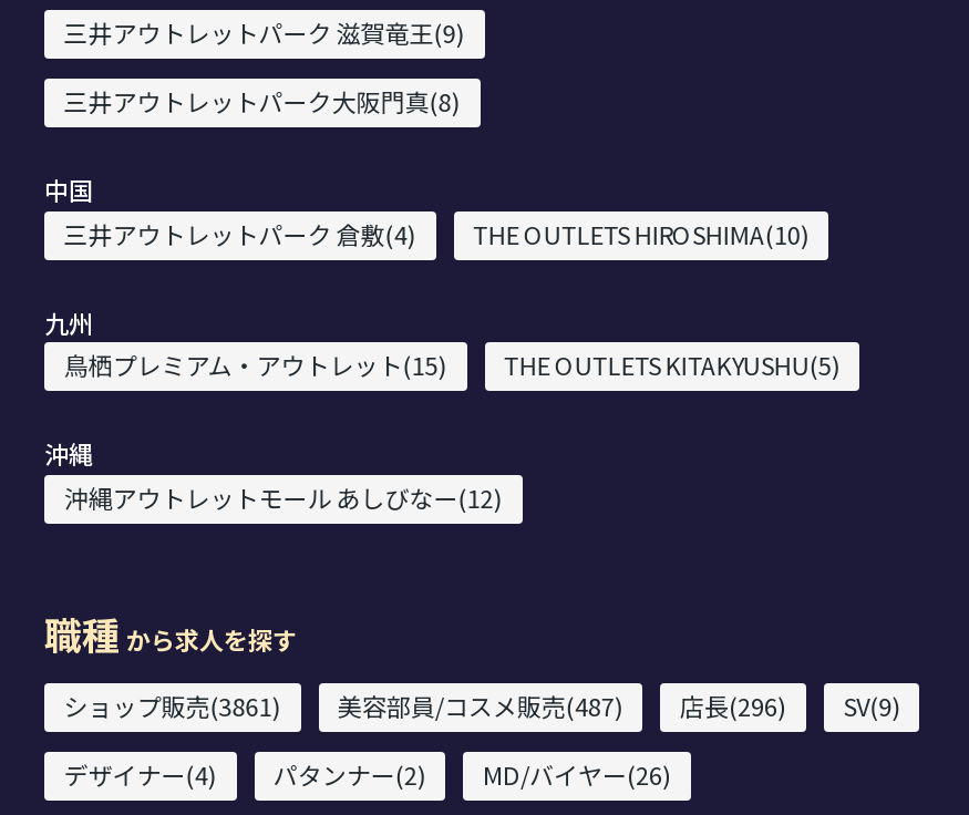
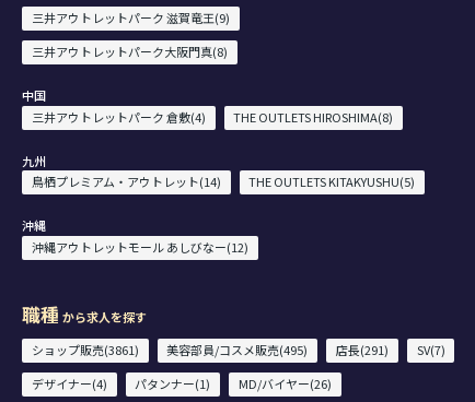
[473,215,809,251] THE OUTLETS HIROSHIMA(10) -> [234,108,393,125] THE OUTLETS HIROSHIMA(8)
[64,347,447,383] 鳥栖プレミアム・アウトレット(15) -> [32,173,221,191] 鳥栖プレミアム・アウトレット(14)
[338,688,901,723] 美容部員/コスメ販売(487) | 店長(296) | SV(9) -> [167,341,445,358] 美容部員/コスメ販売(495) | 店長(291) | SV(7)
[64,756,671,792] デザイナー(4) パタンナー(2) MD/バイヤー(26) -> [32,375,332,392] デザイナー(4) パタンナー(1) MD/バイヤー(26)

